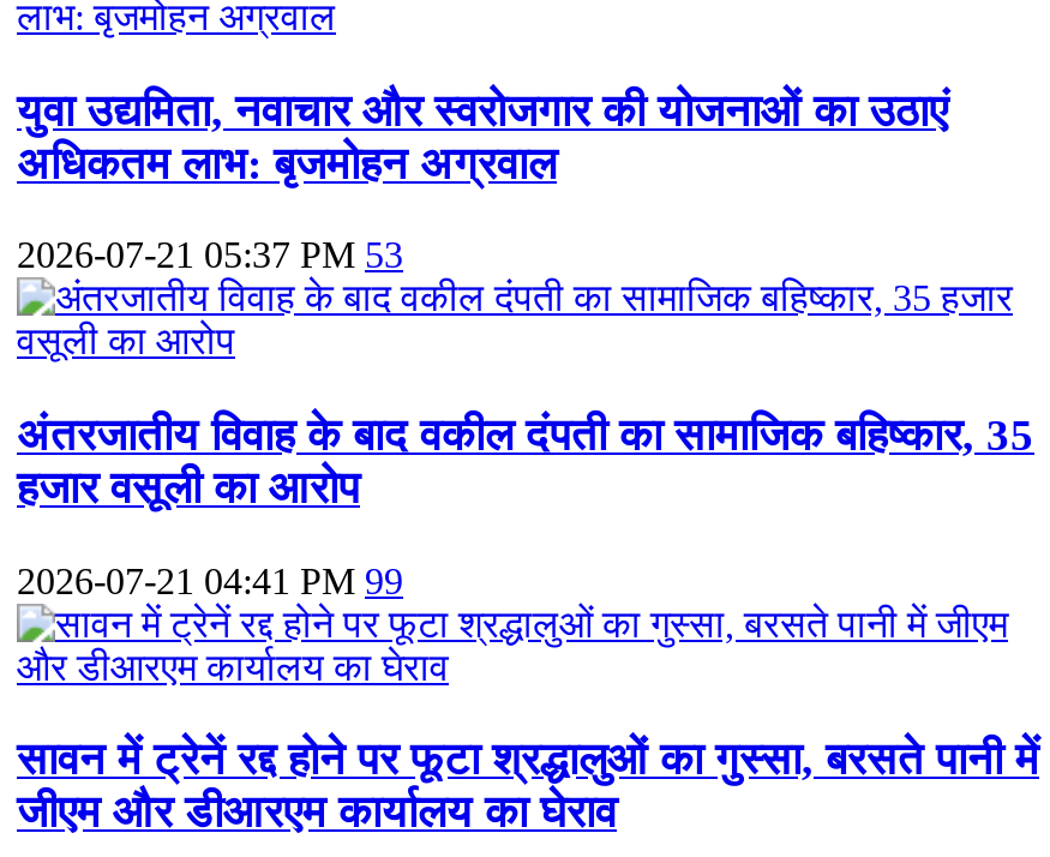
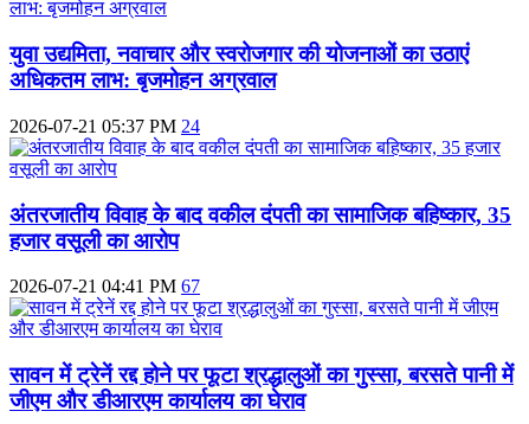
[17,235,403,276] 2026-07-21 05:37 PM 53 -> [9,116,200,136] 2026-07-21 05:37 PM 24
[17,560,403,601] 2026-07-21 04:41 PM 99 -> [9,276,200,296] 2026-07-21 04:41 PM 67

